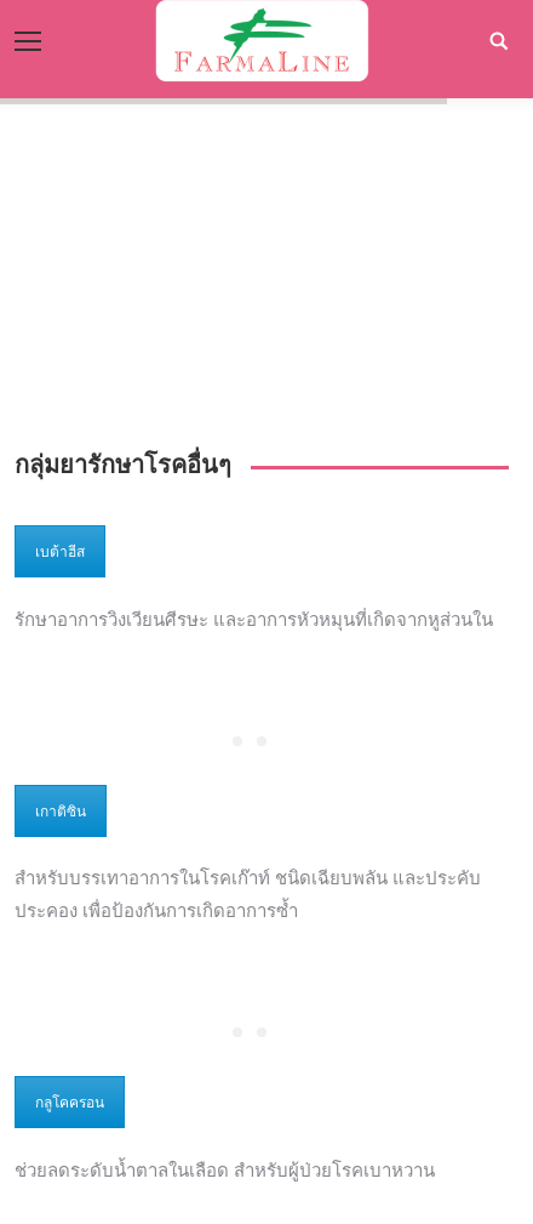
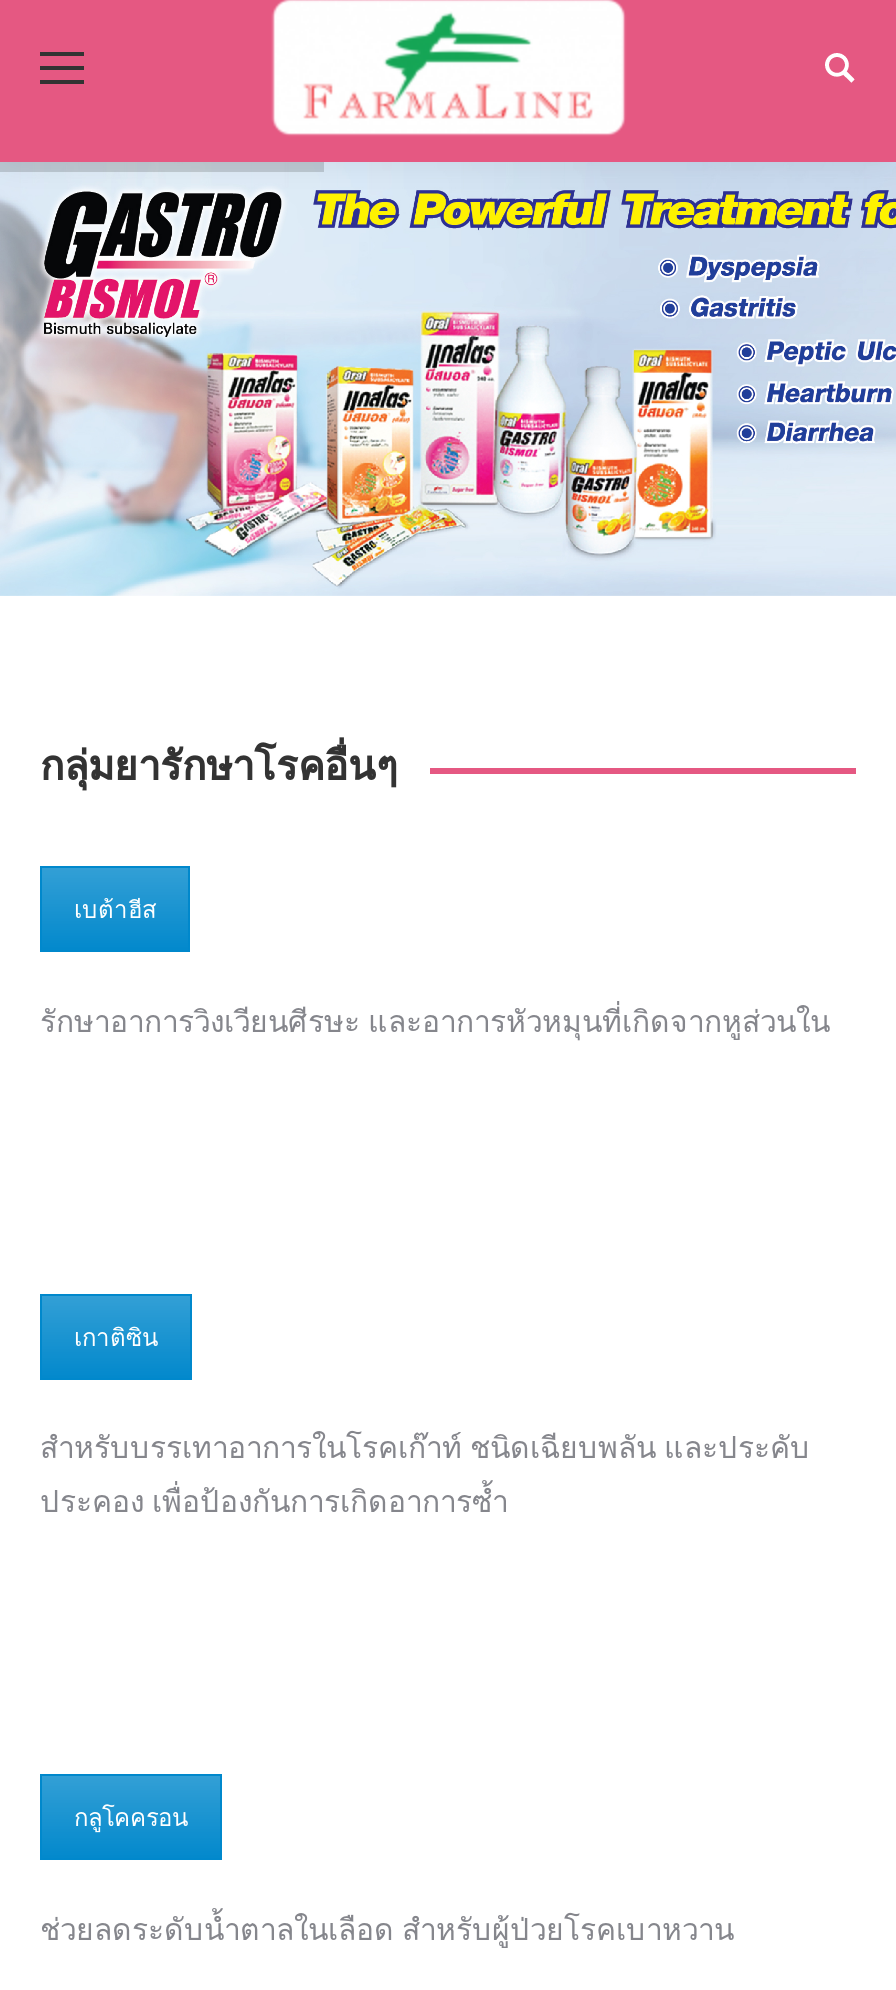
none -> [6,162,890,596] [image]

